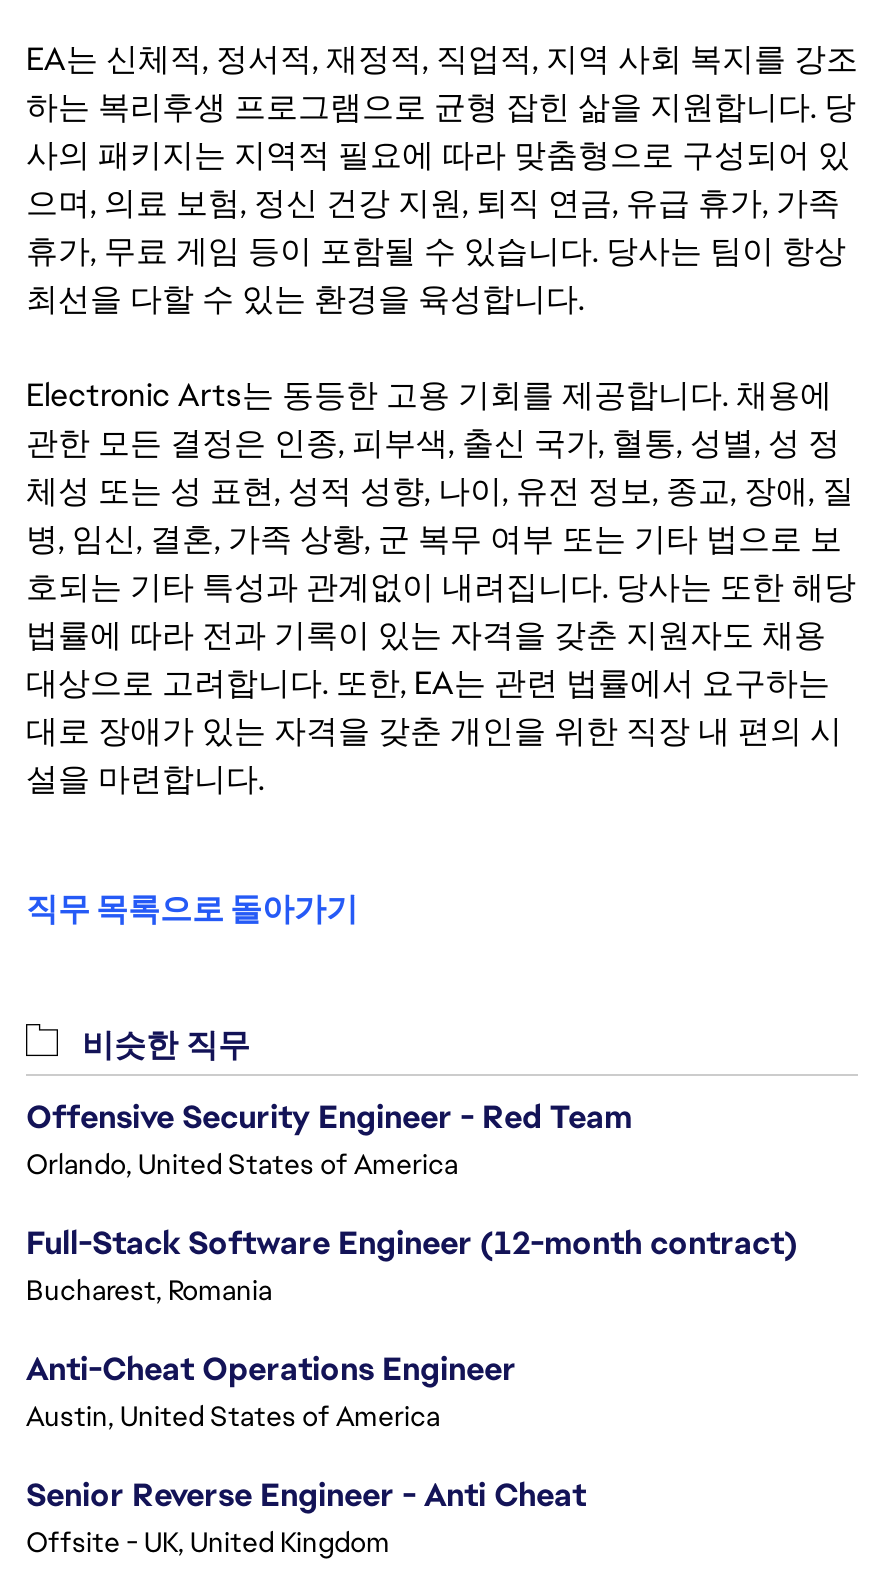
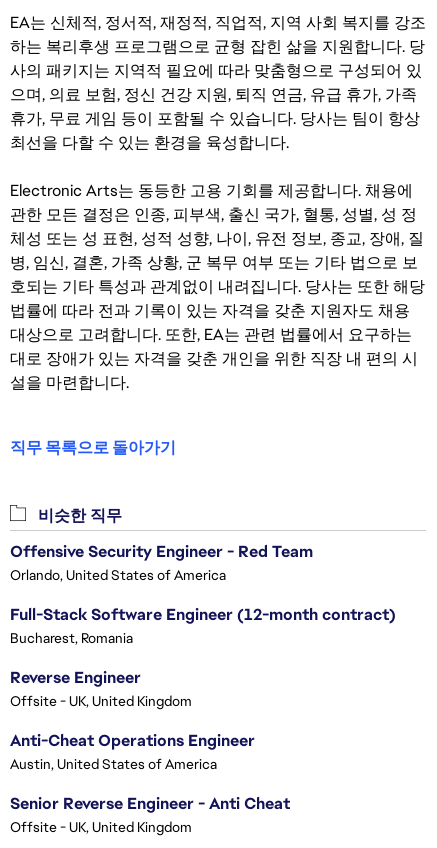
none -> [10,667,192,710] Reverse Engineer | Offsite - UK, United Kingdom

